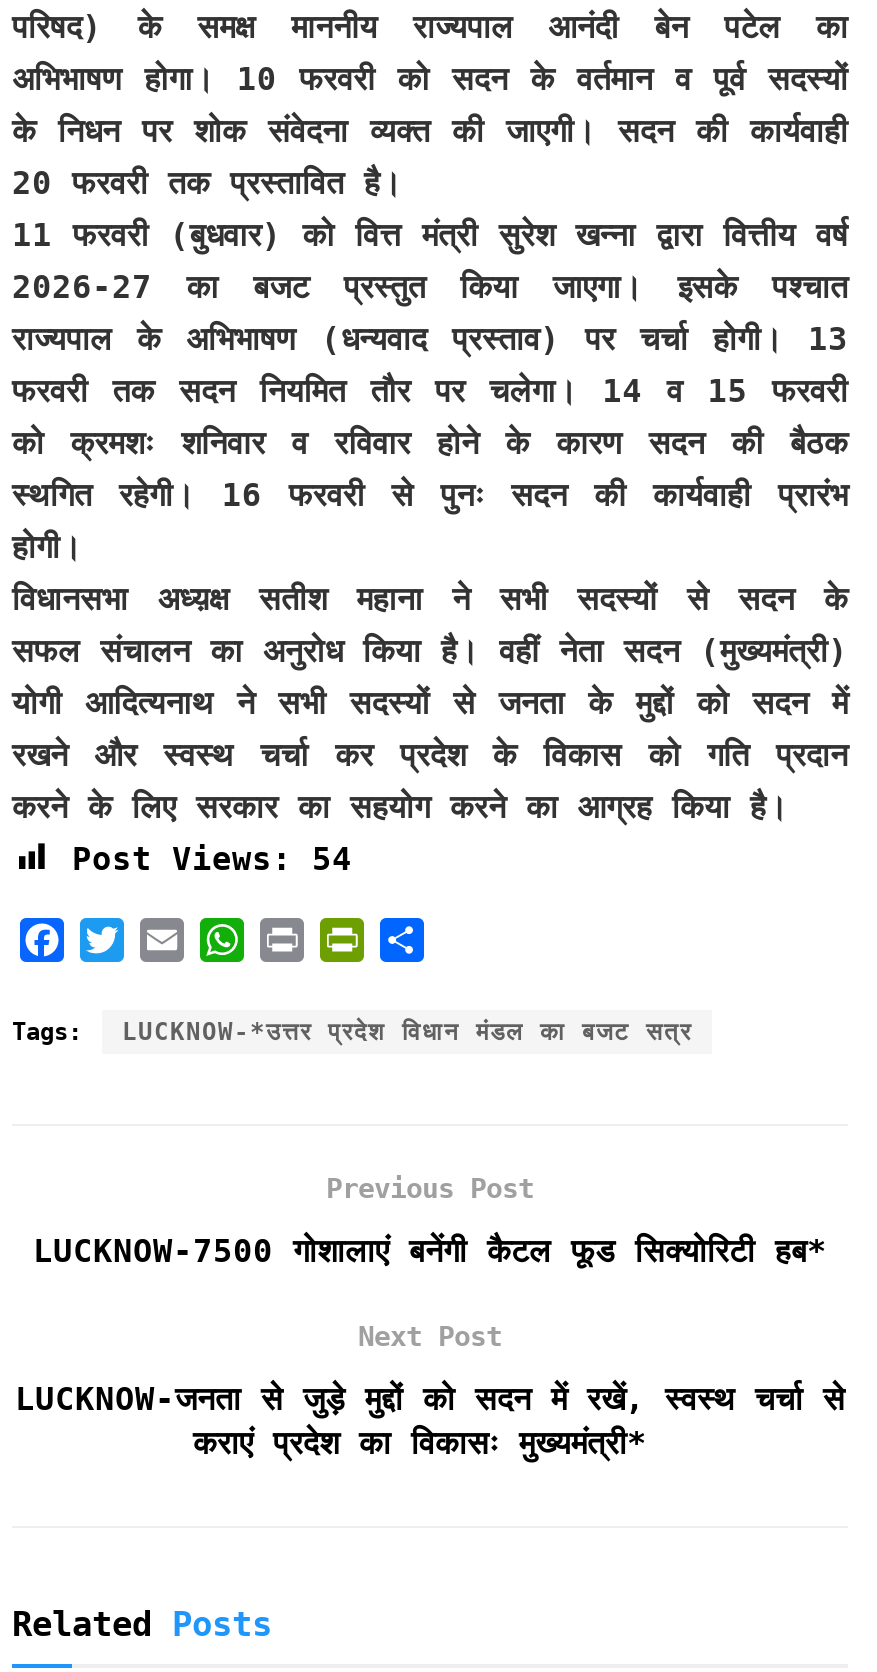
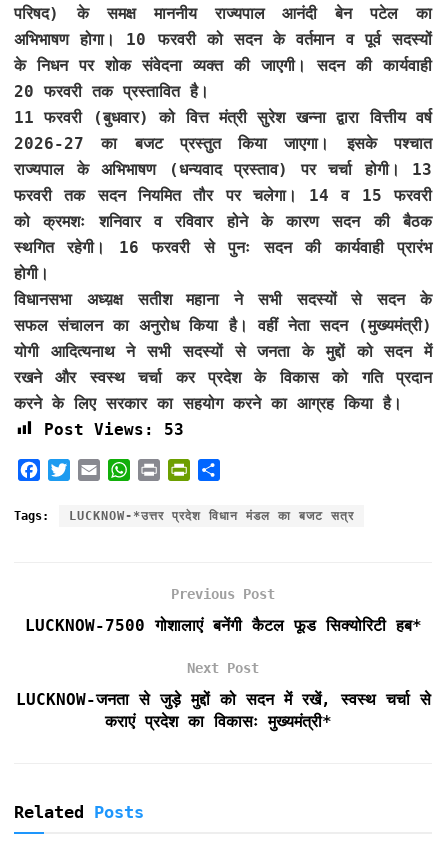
[72,840,352,878] Post Views: 54 -> [44,420,184,439] Post Views: 53

